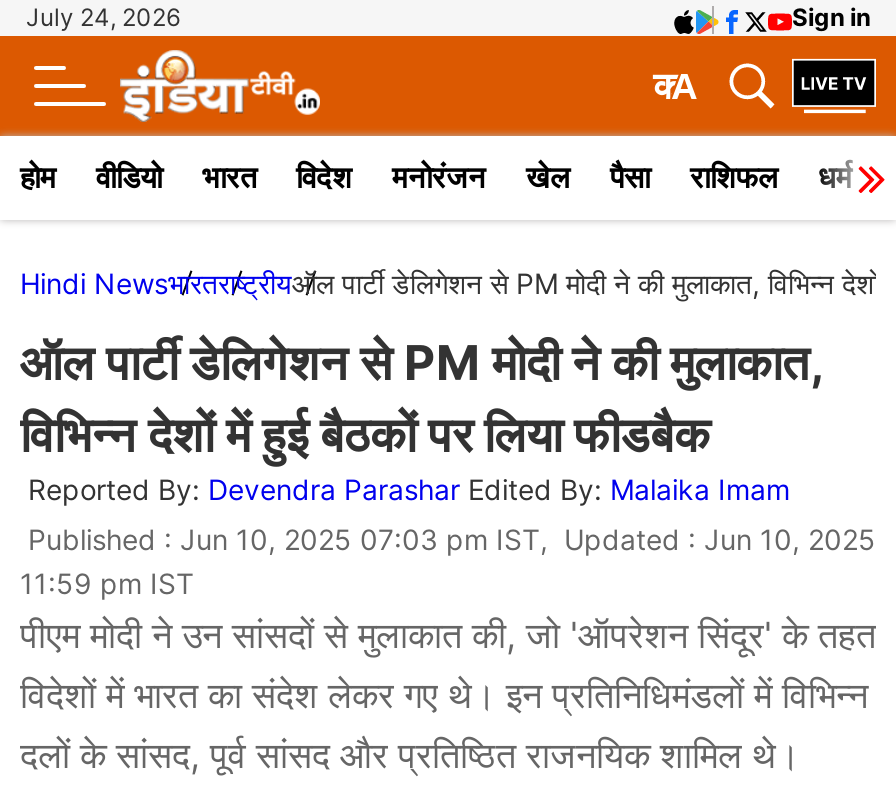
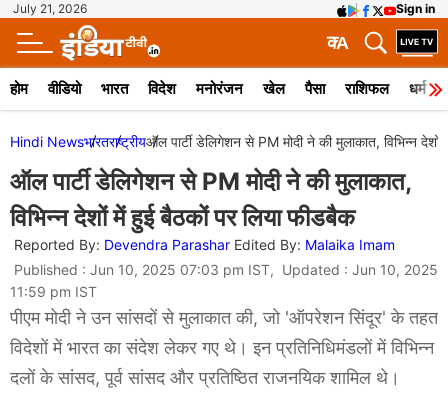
[26,2,180,32] July 24, 2026 -> [13,1,87,16] July 21, 2026

